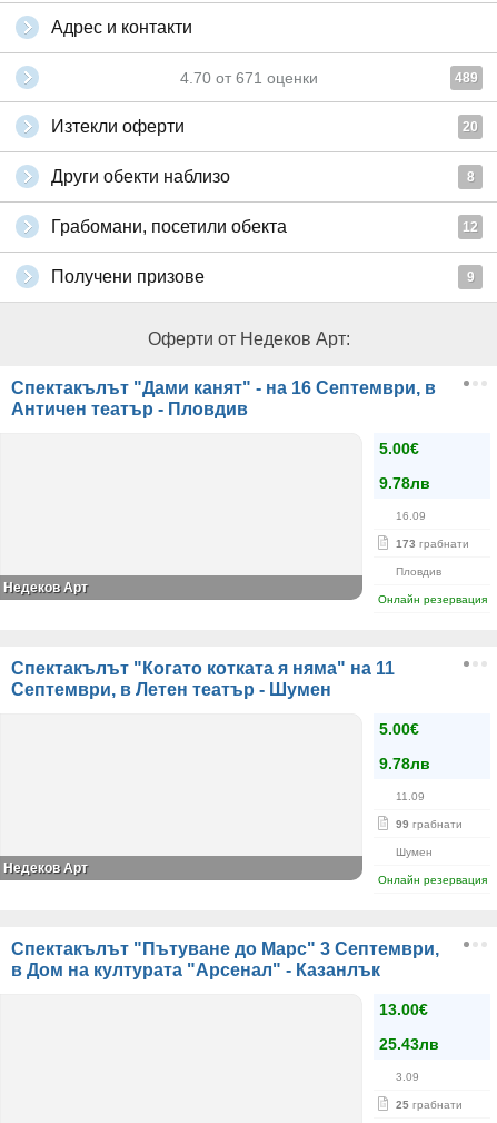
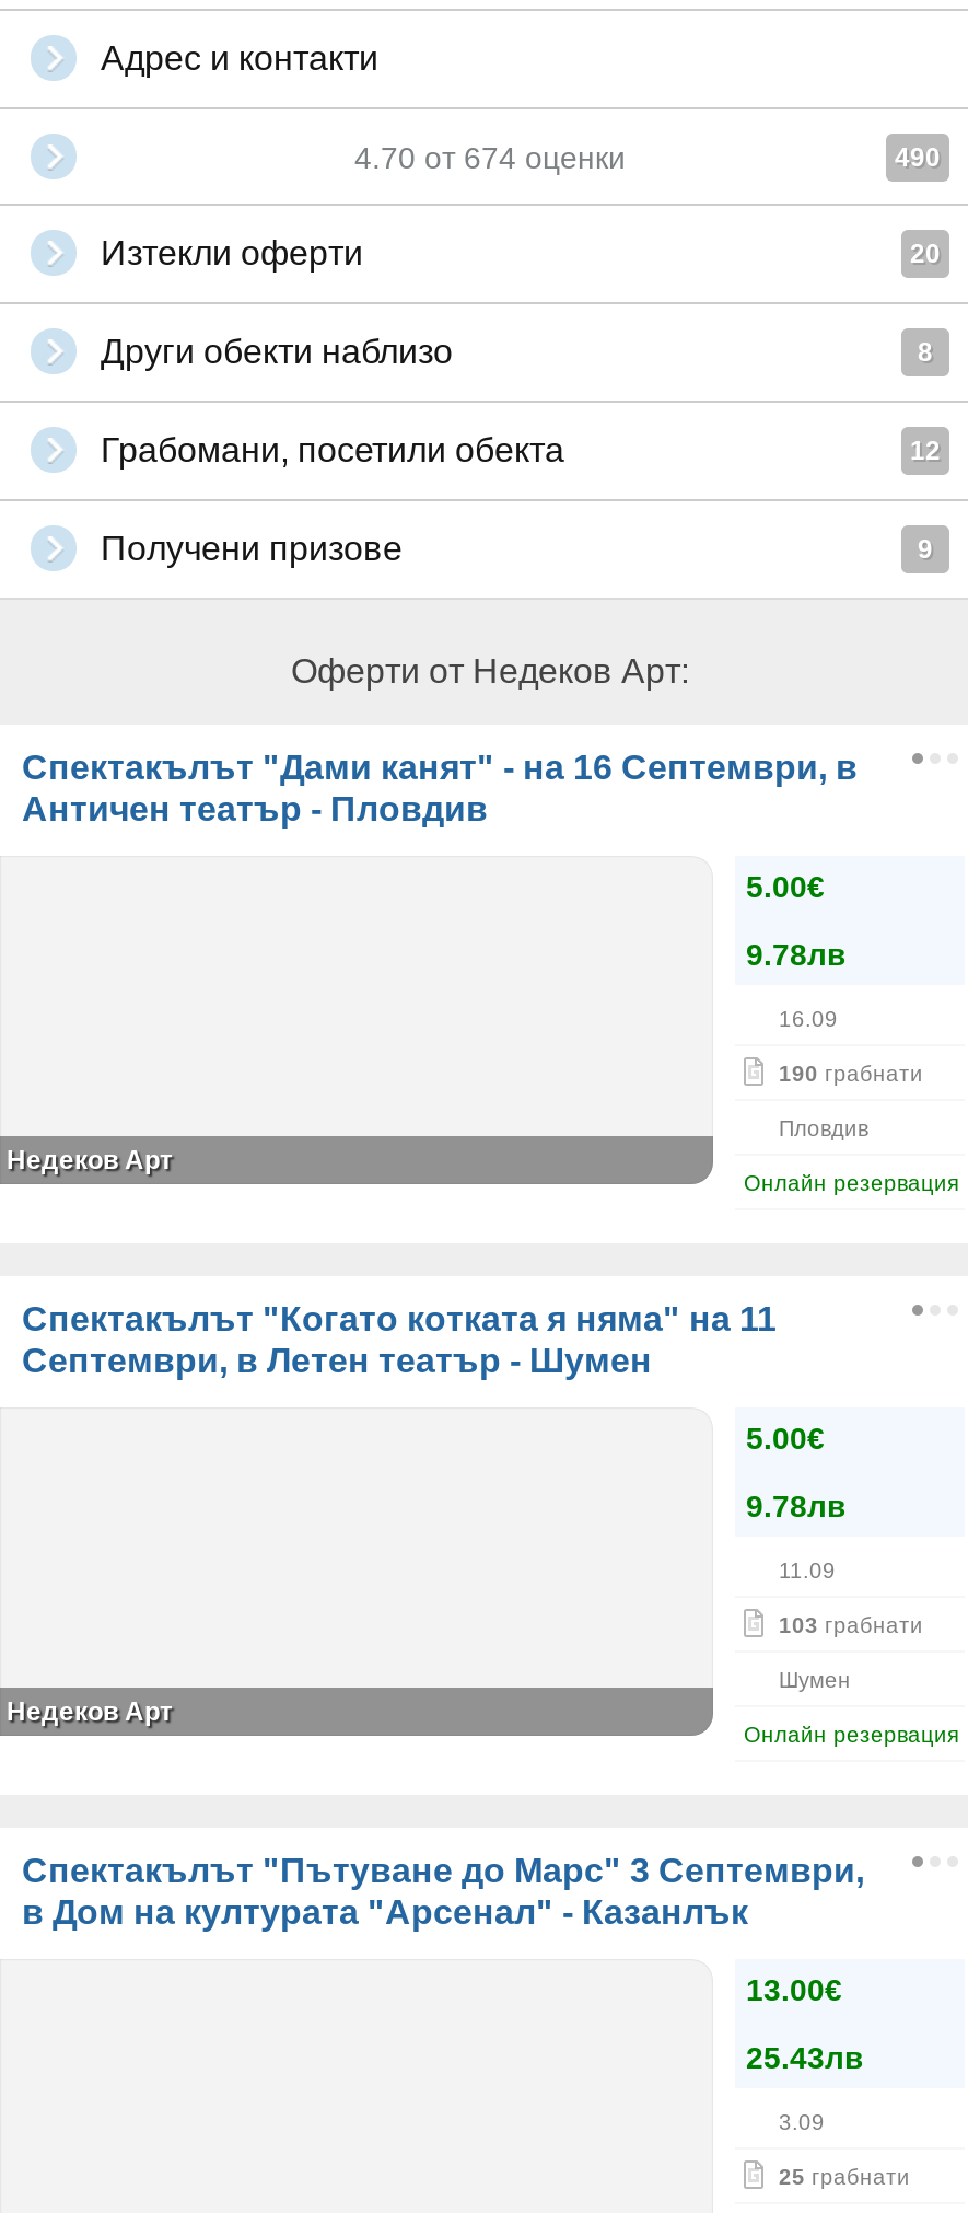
[180,69,318,87] 4.70 от 671 оценки -> [354,140,626,175] 4.70 от 674 оценки
[455,70,478,86] 489 -> [895,142,941,173] 490
[396,538,469,550] 173 грабнати -> [779,1062,923,1086] 190 грабнати
[396,818,463,830] 99 грабнати -> [779,1613,923,1637] 103 грабнати

